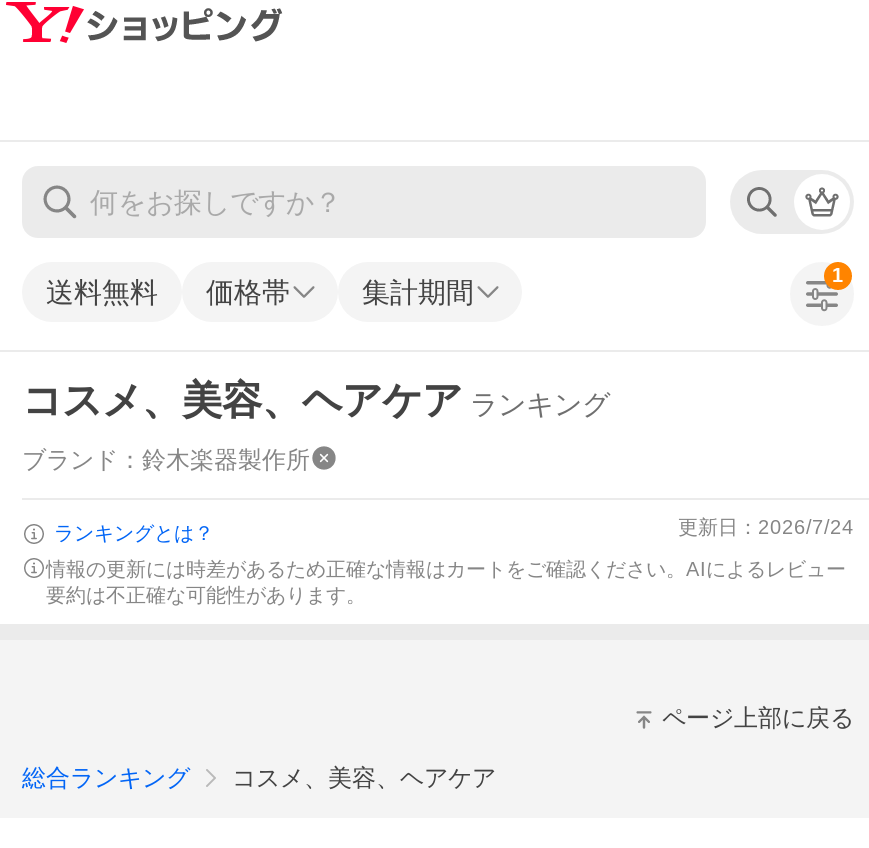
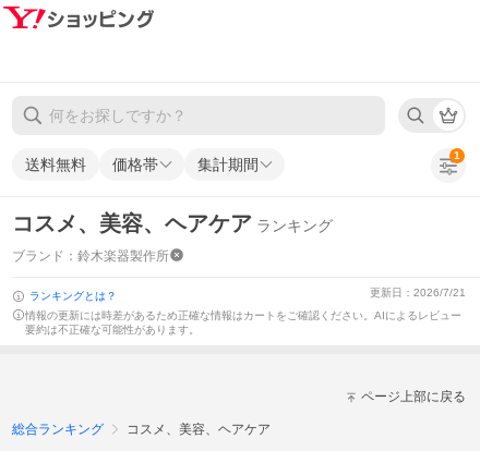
[678,516,854,538] 更新日：2026/7/24 -> [370,287,466,298] 更新日：2026/7/21

